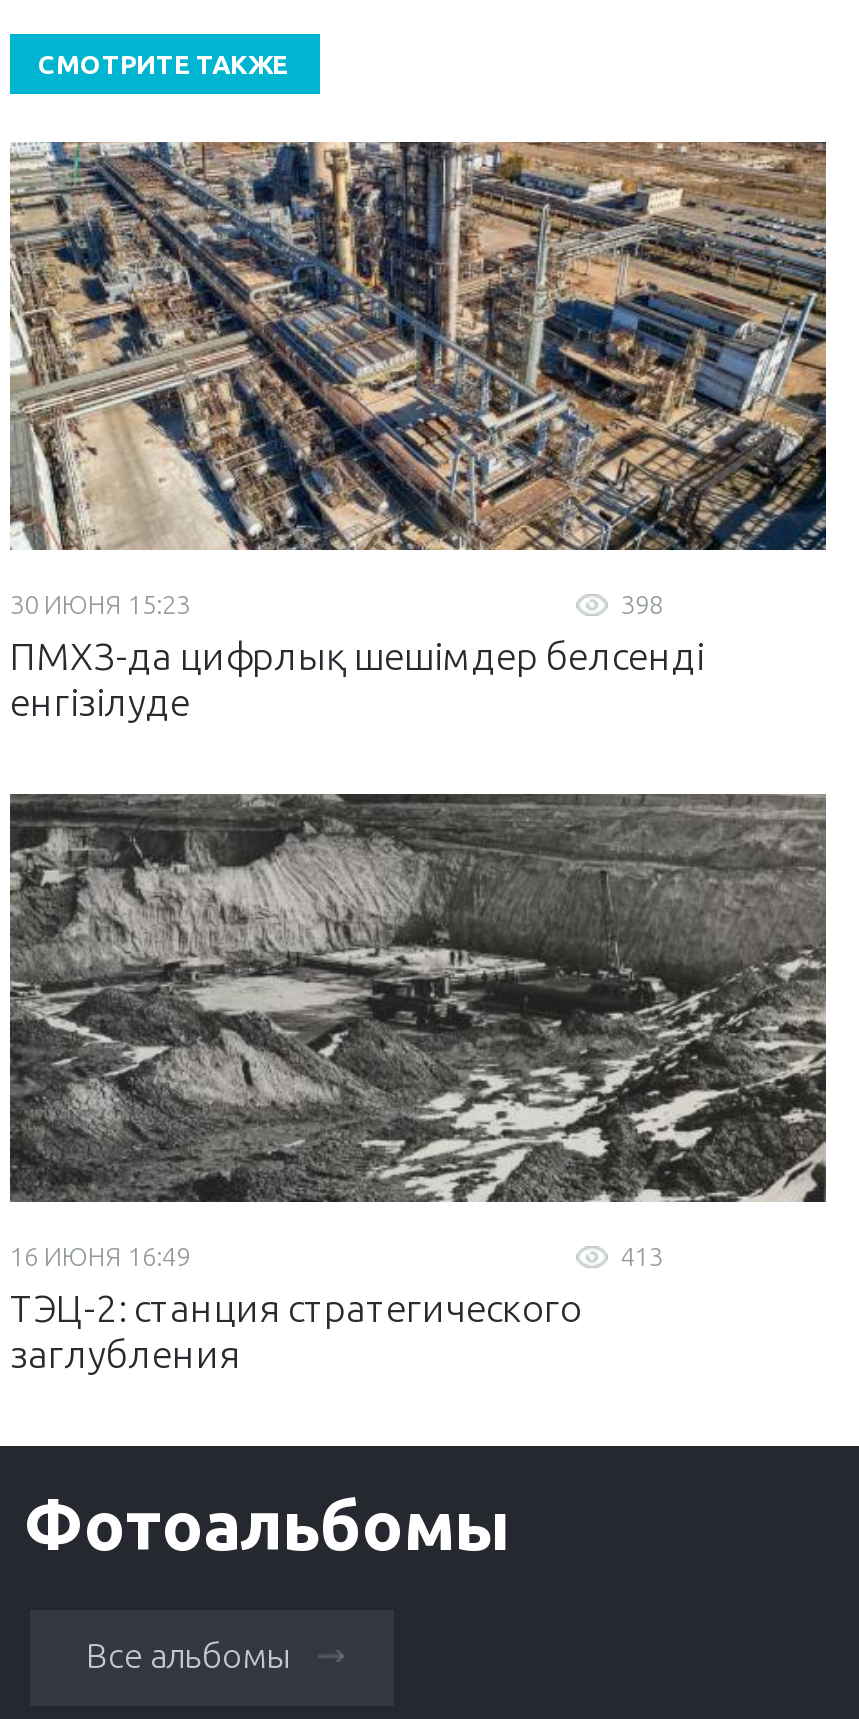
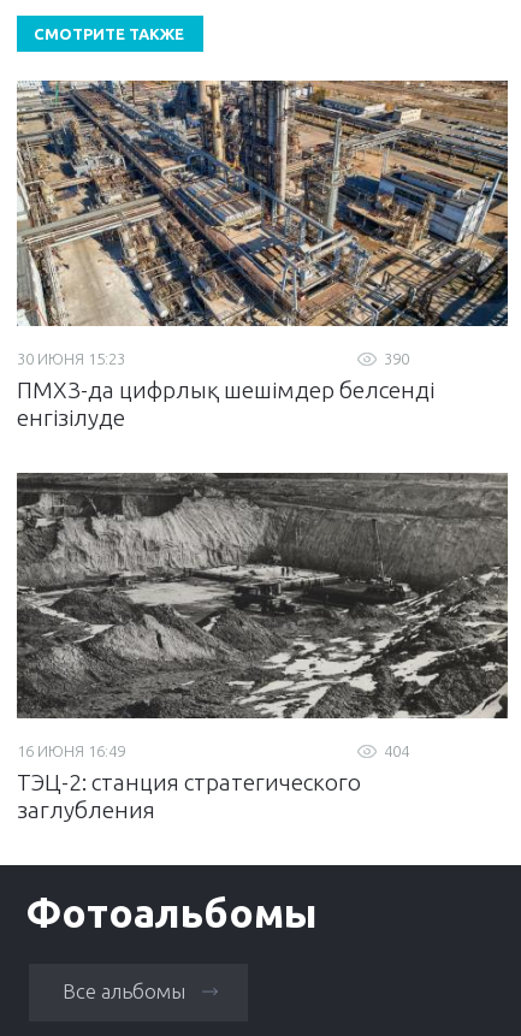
[621,590,663,618] 398 -> [384,350,410,367] 390
[621,1242,663,1270] 413 -> [384,742,410,759] 404

